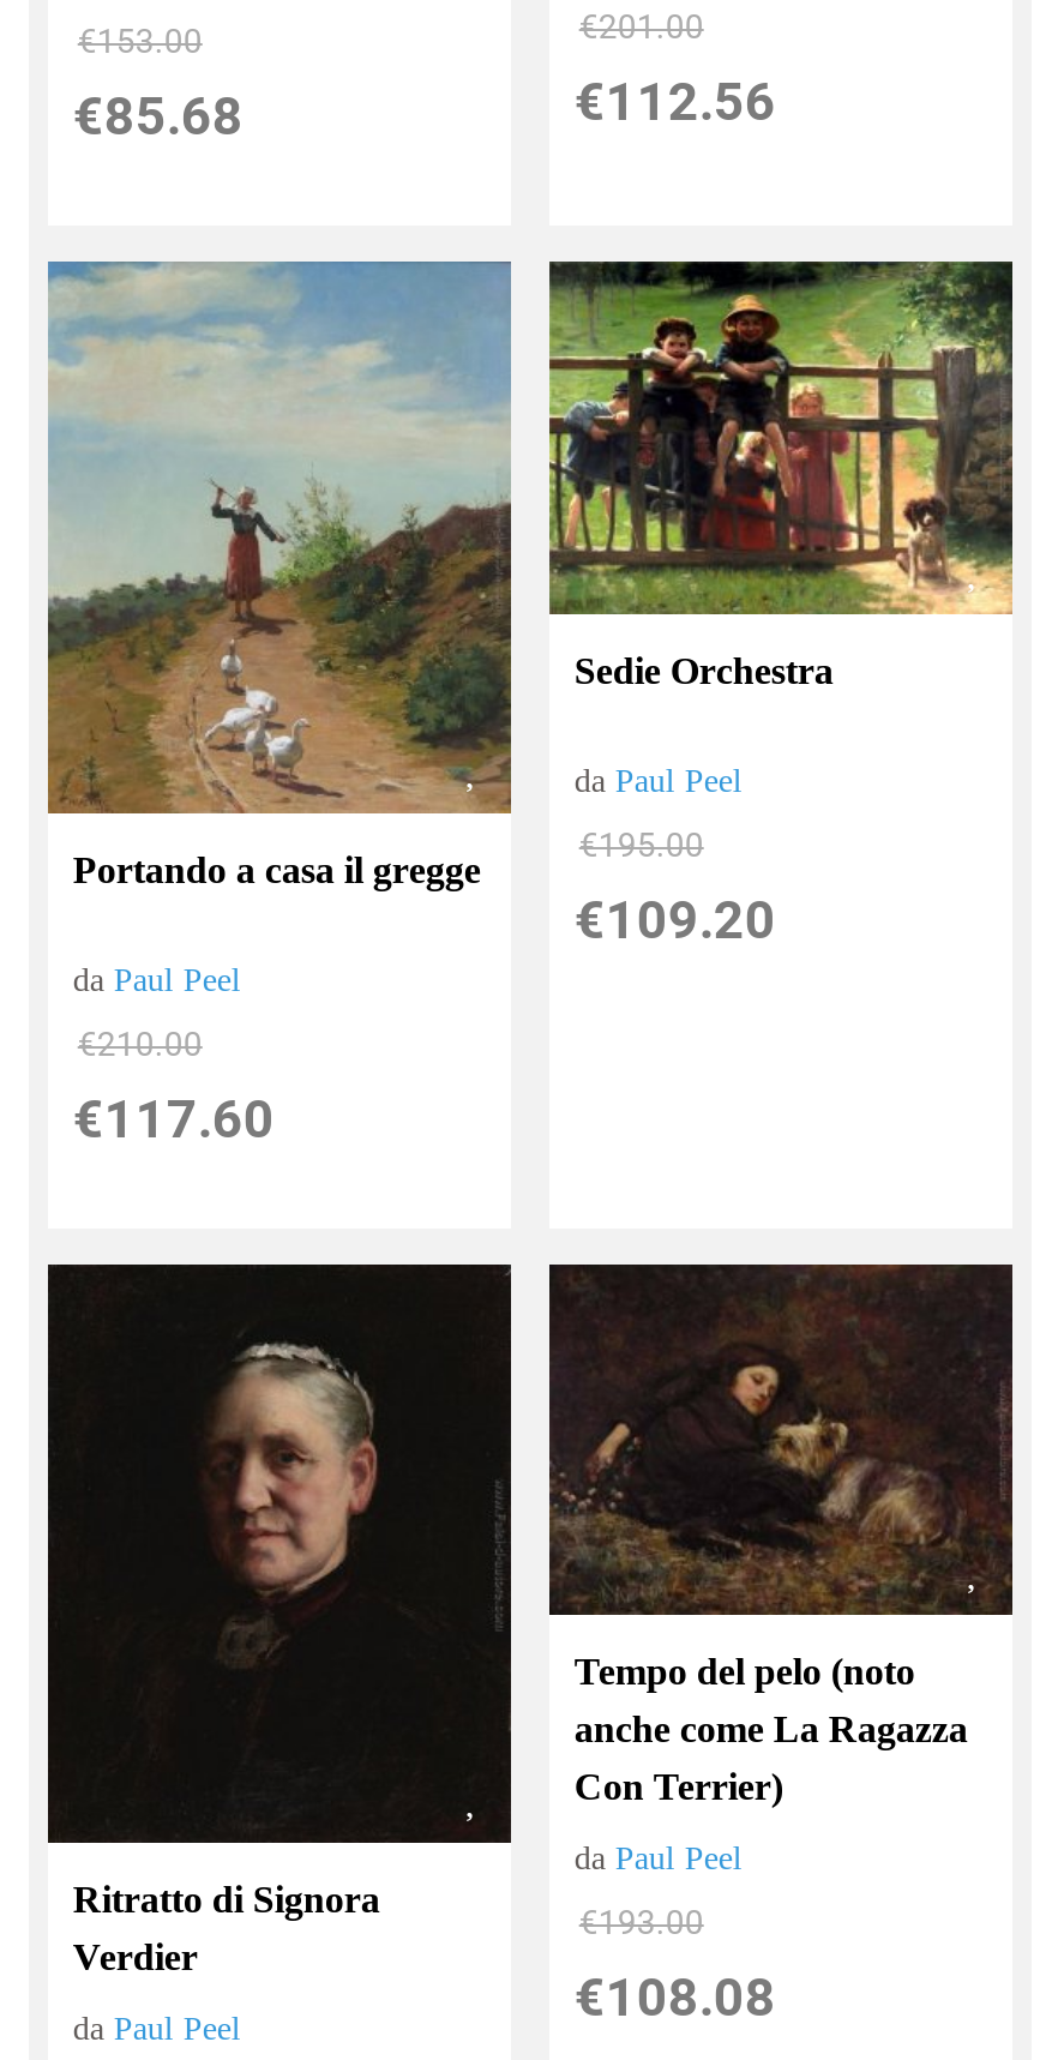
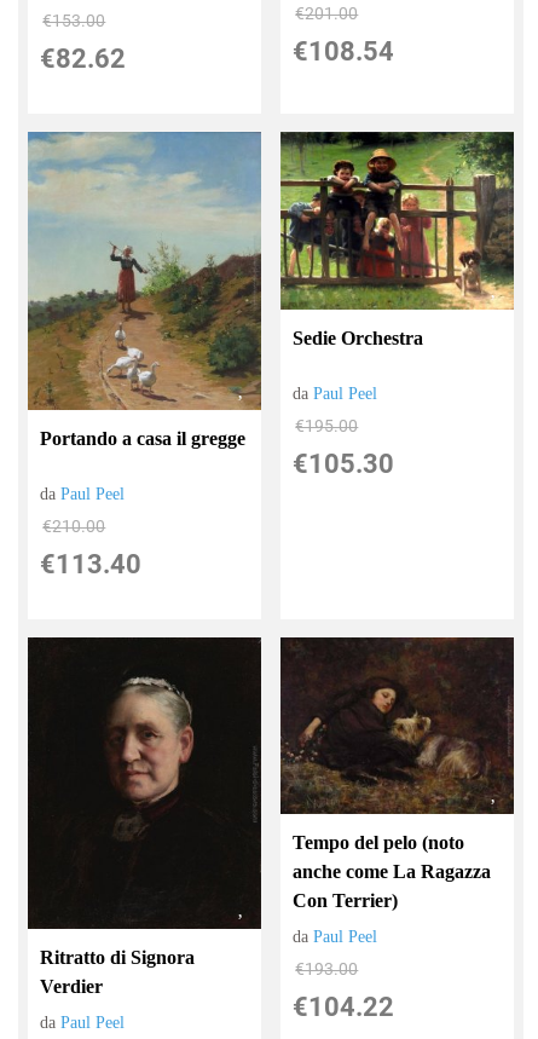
[73,85,243,145] €85.68 -> [40,43,126,73] €82.62
[574,71,776,131] €112.56 -> [293,36,394,66] €108.54
[574,890,776,950] €109.20 -> [293,449,394,479] €105.30
[73,1089,274,1149] €117.60 -> [40,549,142,579] €113.40
[574,1968,776,2028] €108.08 -> [293,992,394,1022] €104.22

